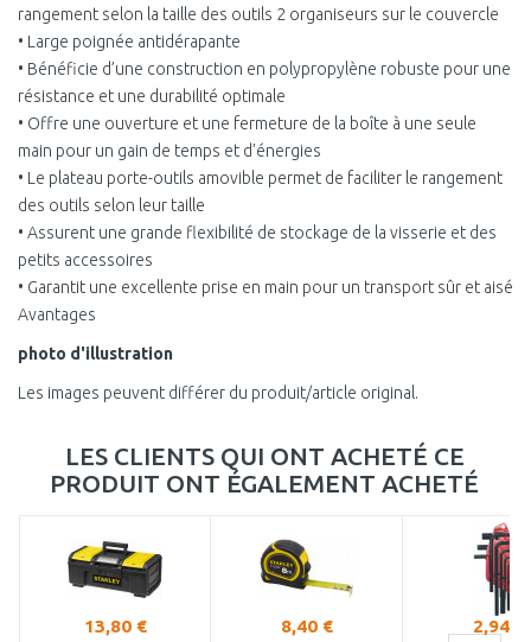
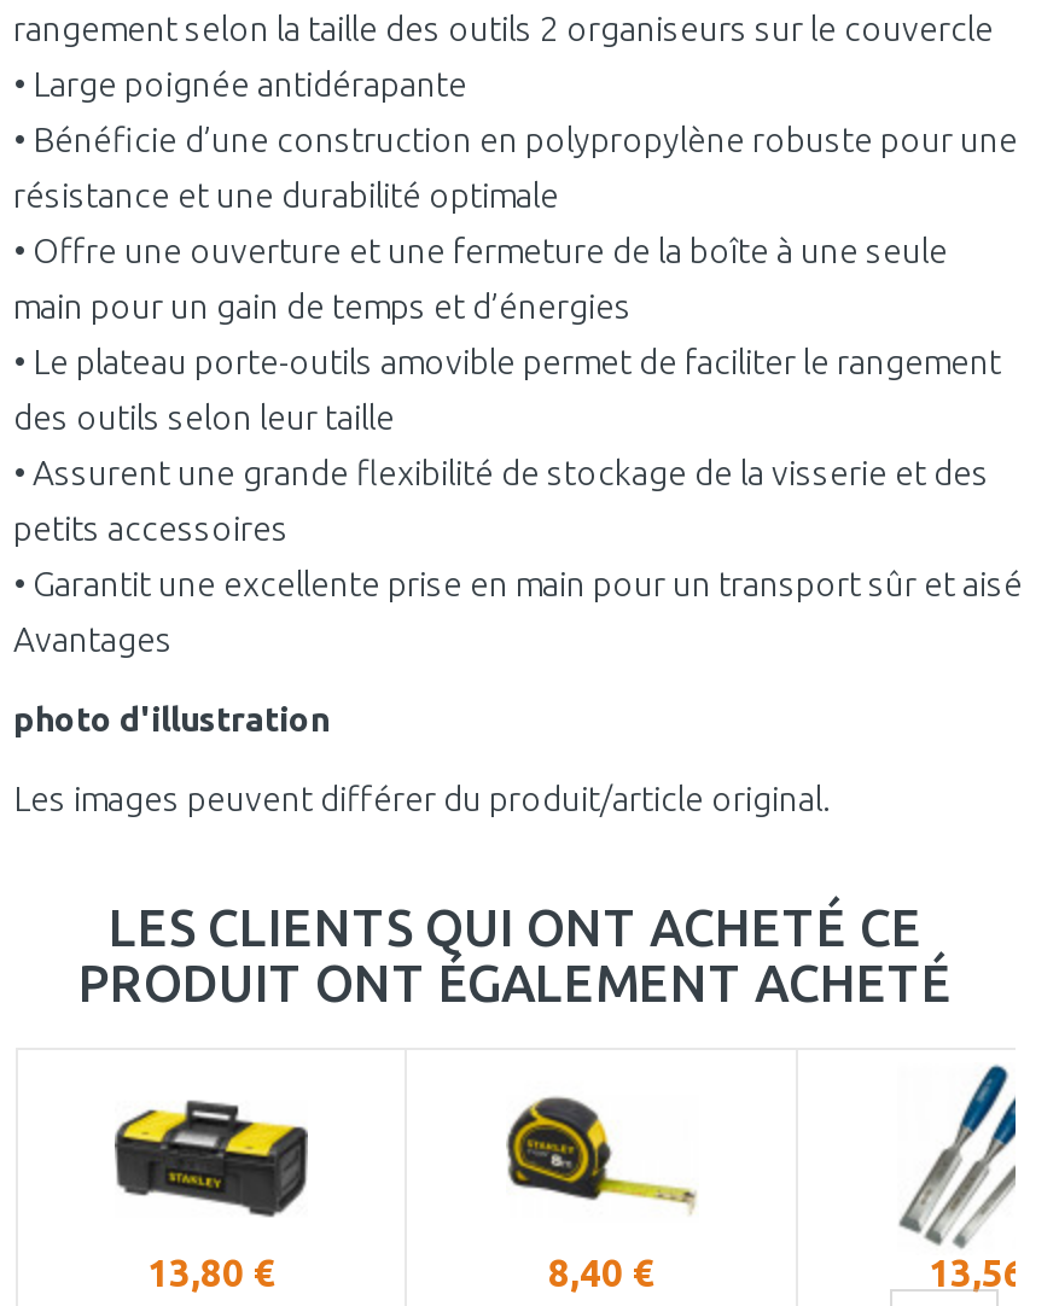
[453,523,524,637] [image] | 2,94 € -> [897,1065,1057,1295] [image] | 13,56 €

